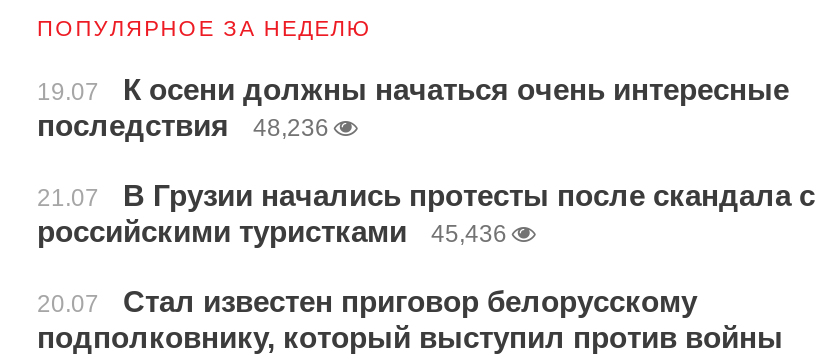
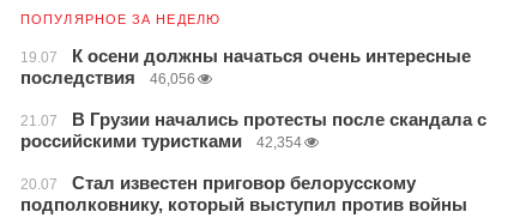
[37,108,329,142] последствия 48,236 -> [20,67,195,87] последствия 46,056
[37,214,507,248] российскими туристками 45,436 -> [20,131,302,151] российскими туристками 42,354

